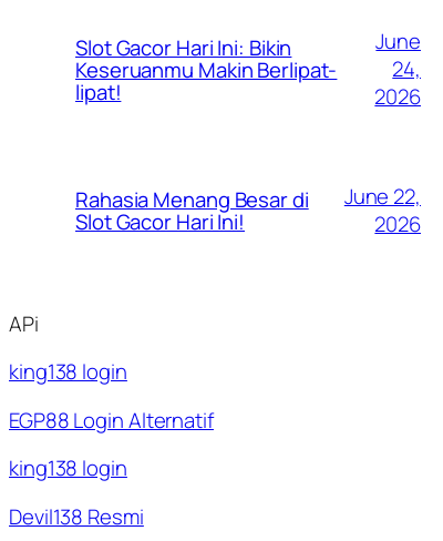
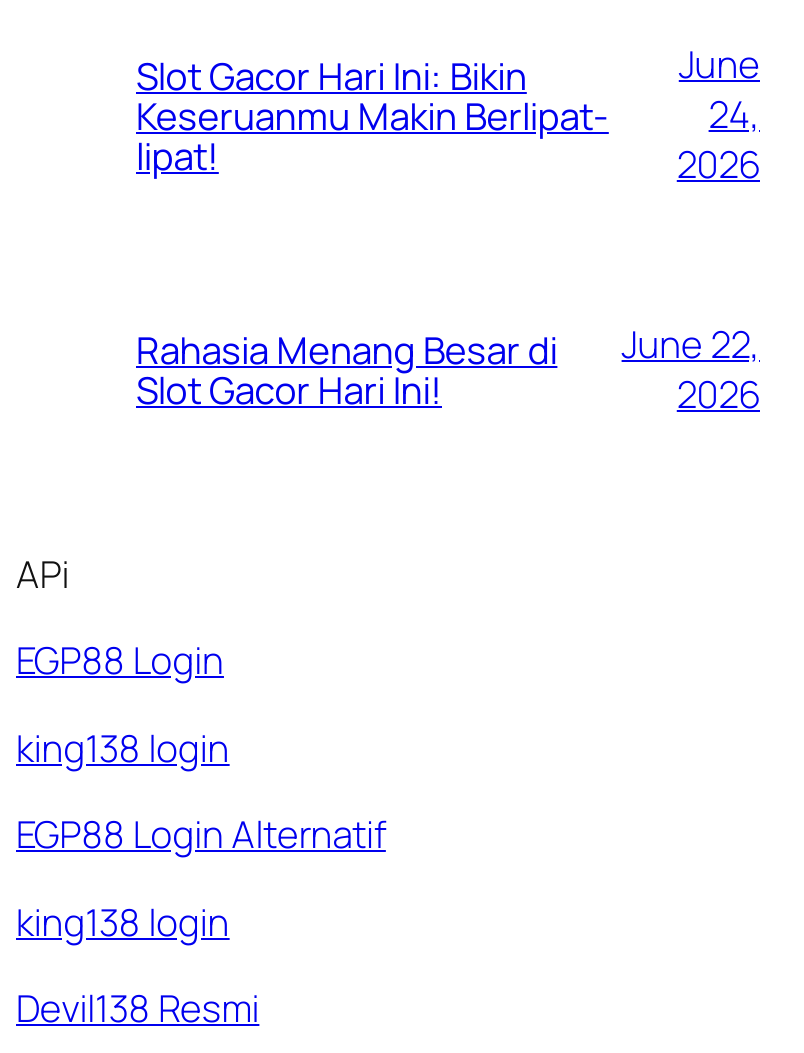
none -> [16,634,224,686] EGP88 Login

